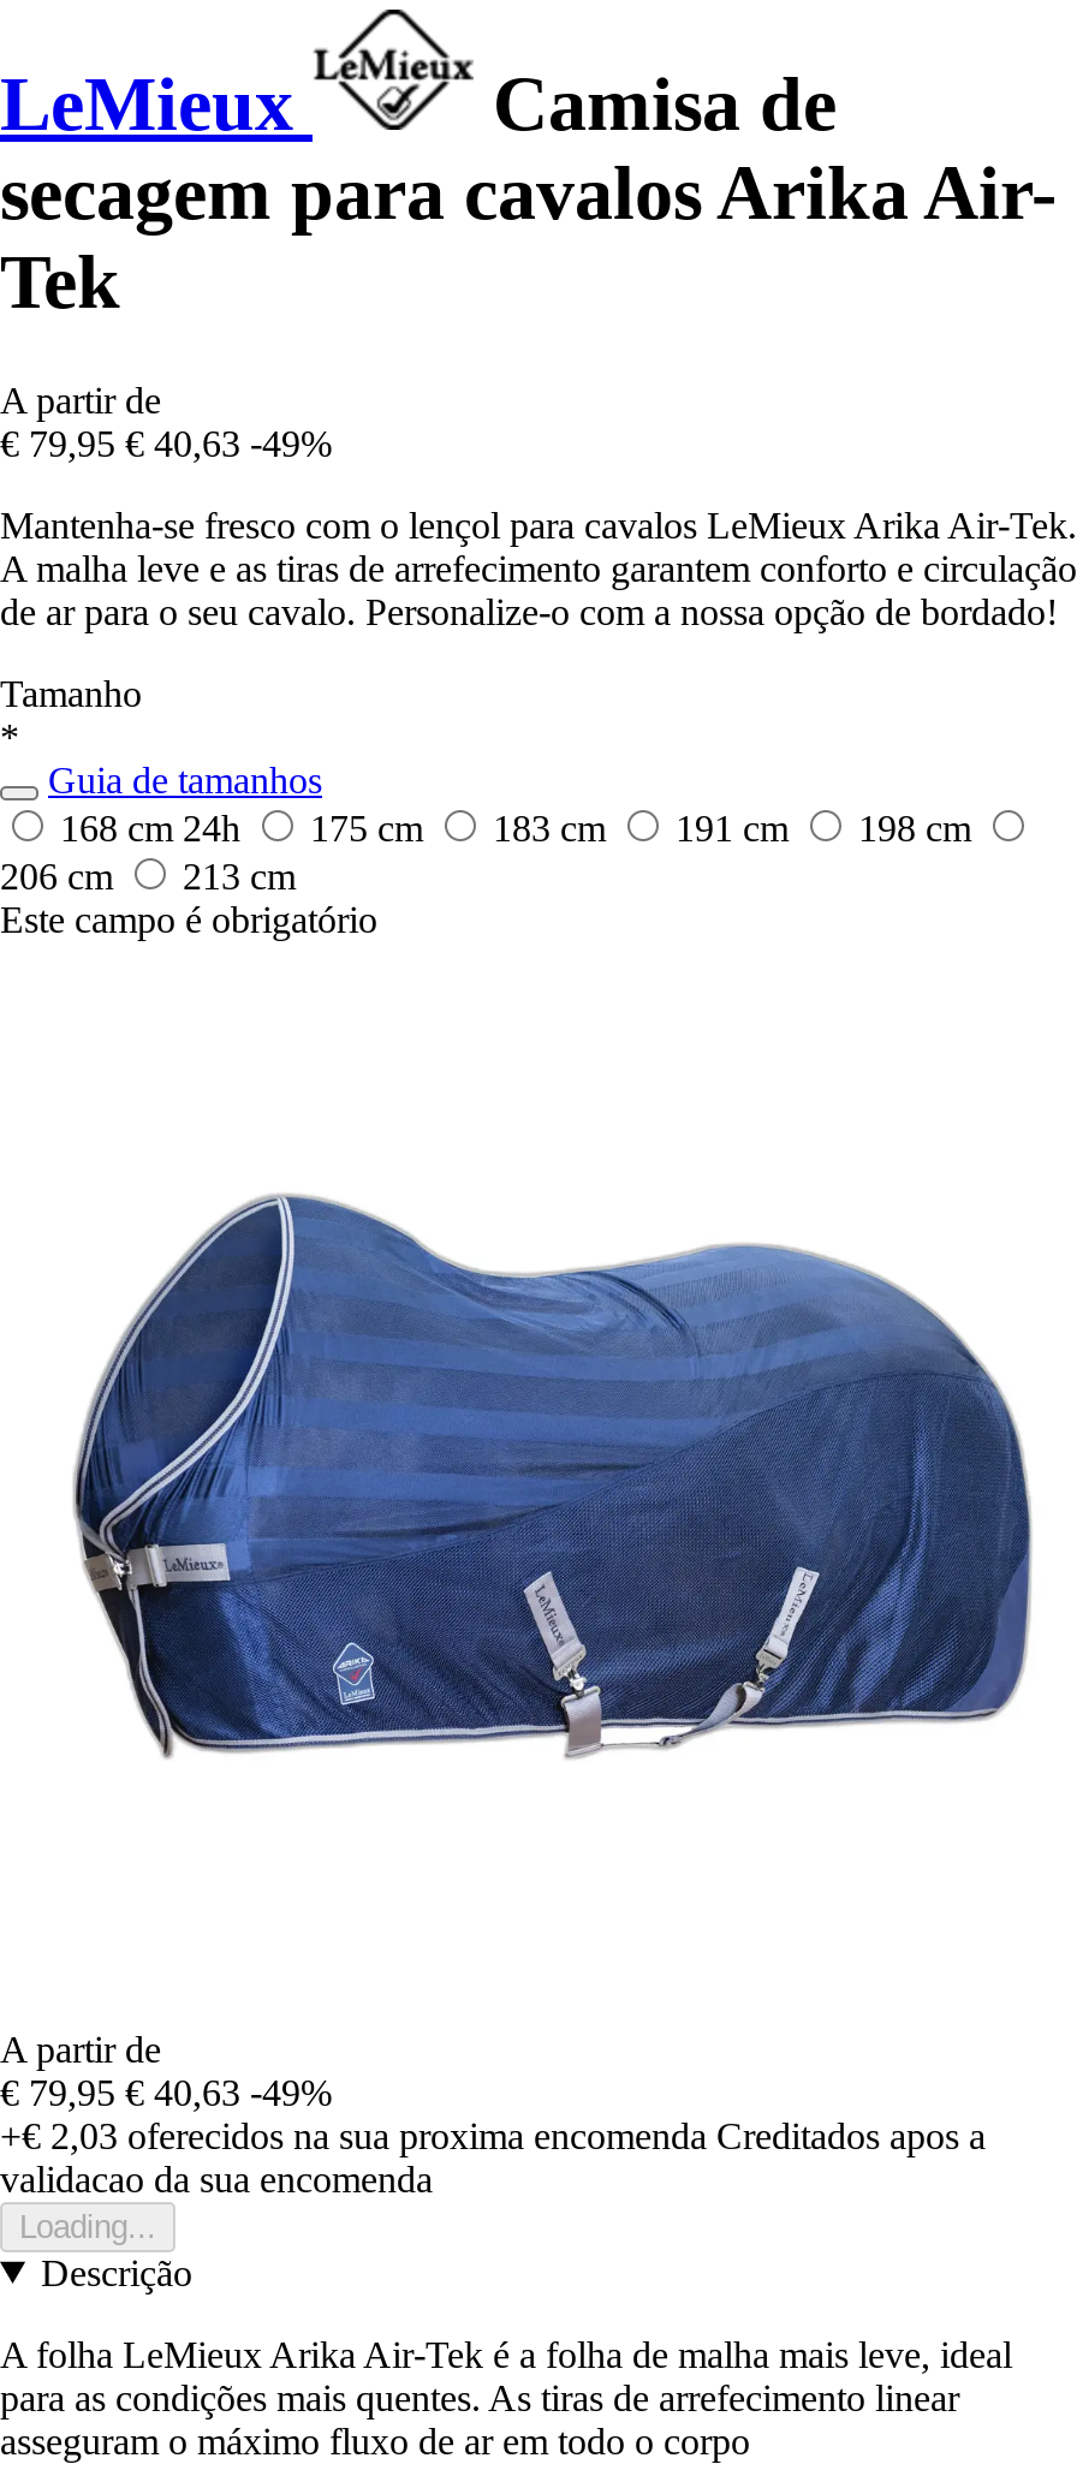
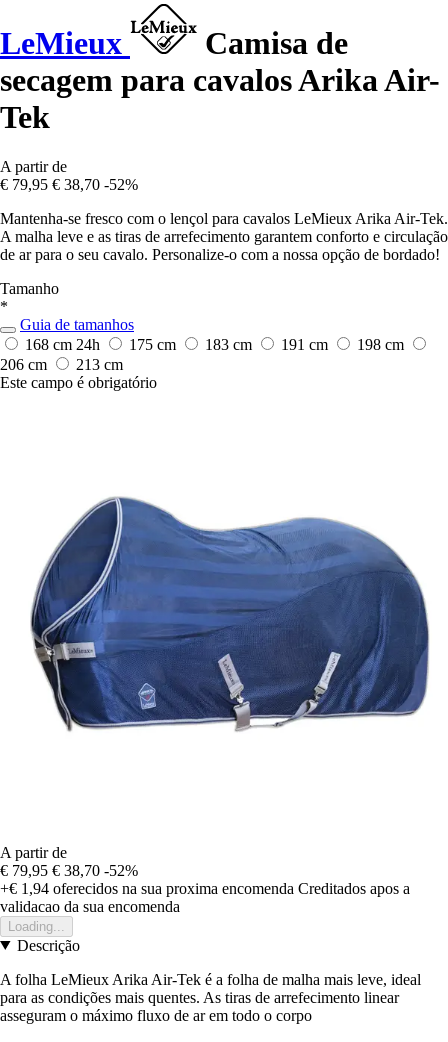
[0,422,332,463] € 79,95 € 40,63 -49% -> [0,176,138,193] € 79,95 € 38,70 -52%
[0,2071,332,2112] € 79,95 € 40,63 -49% -> [0,862,138,879] € 79,95 € 38,70 -52%
[0,2115,986,2156] +€ 2,03 oferecidos na sua proxima encomenda Creditados apos a -> [0,880,410,897] +€ 1,94 oferecidos na sua proxima encomenda Creditados apos a

